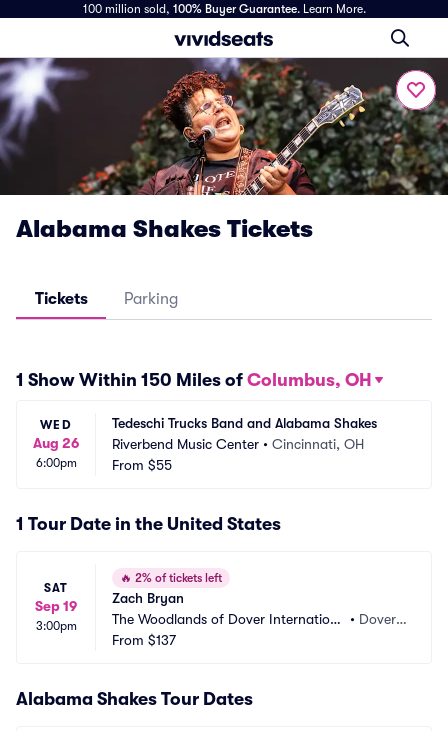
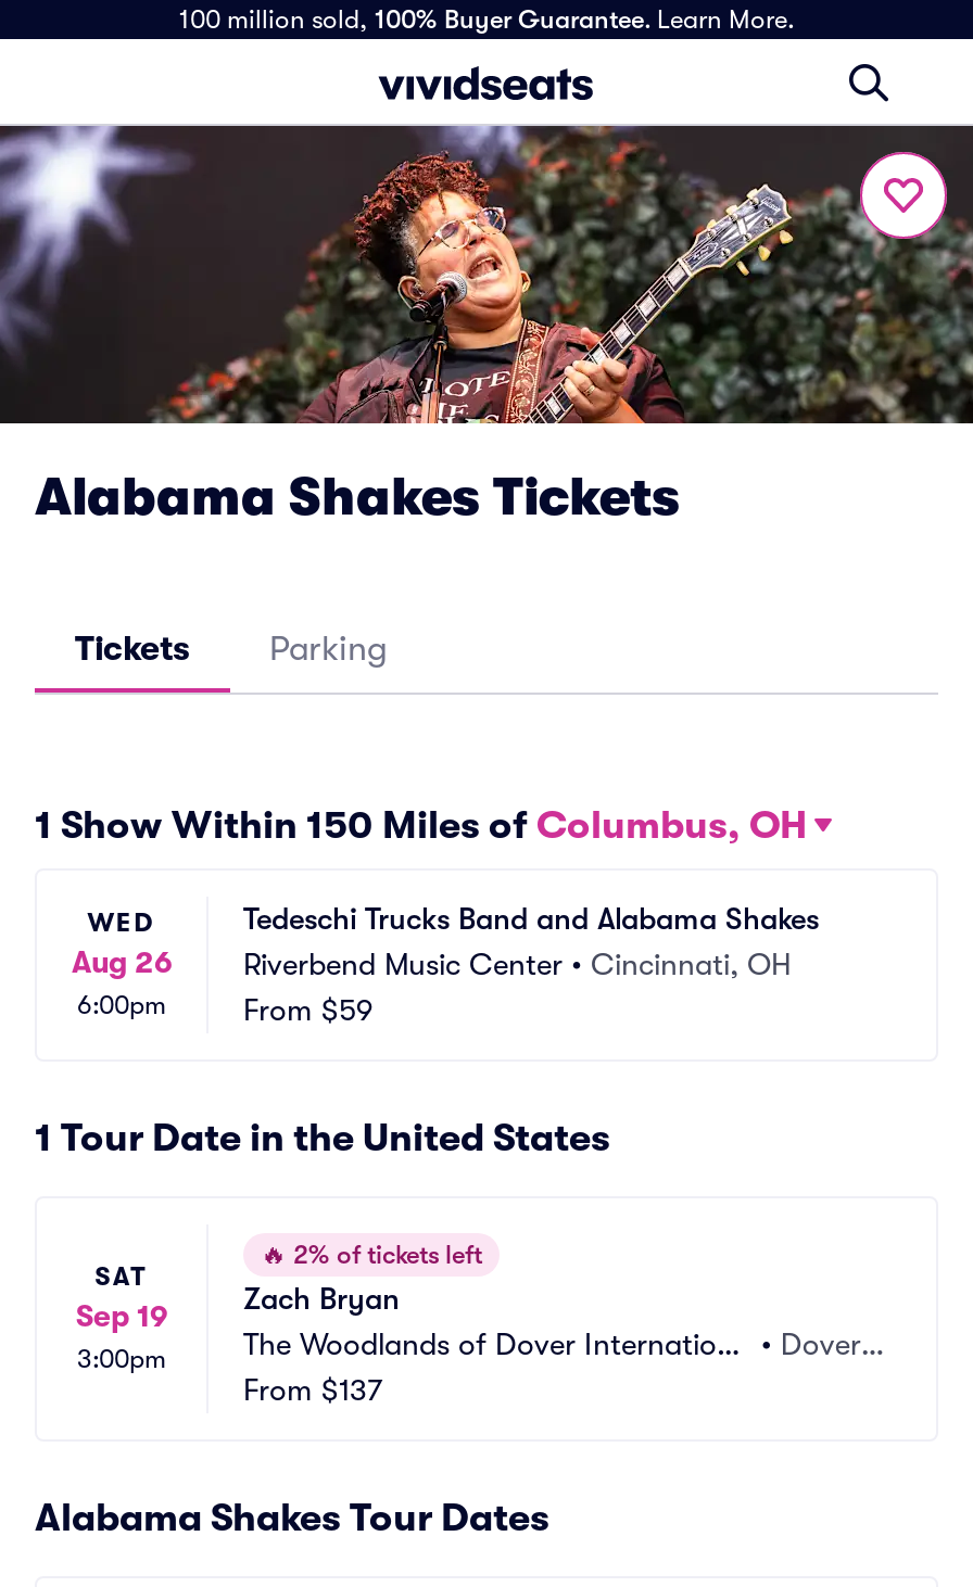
[112,457,172,473] From $55 -> [243,992,374,1027] From $59

